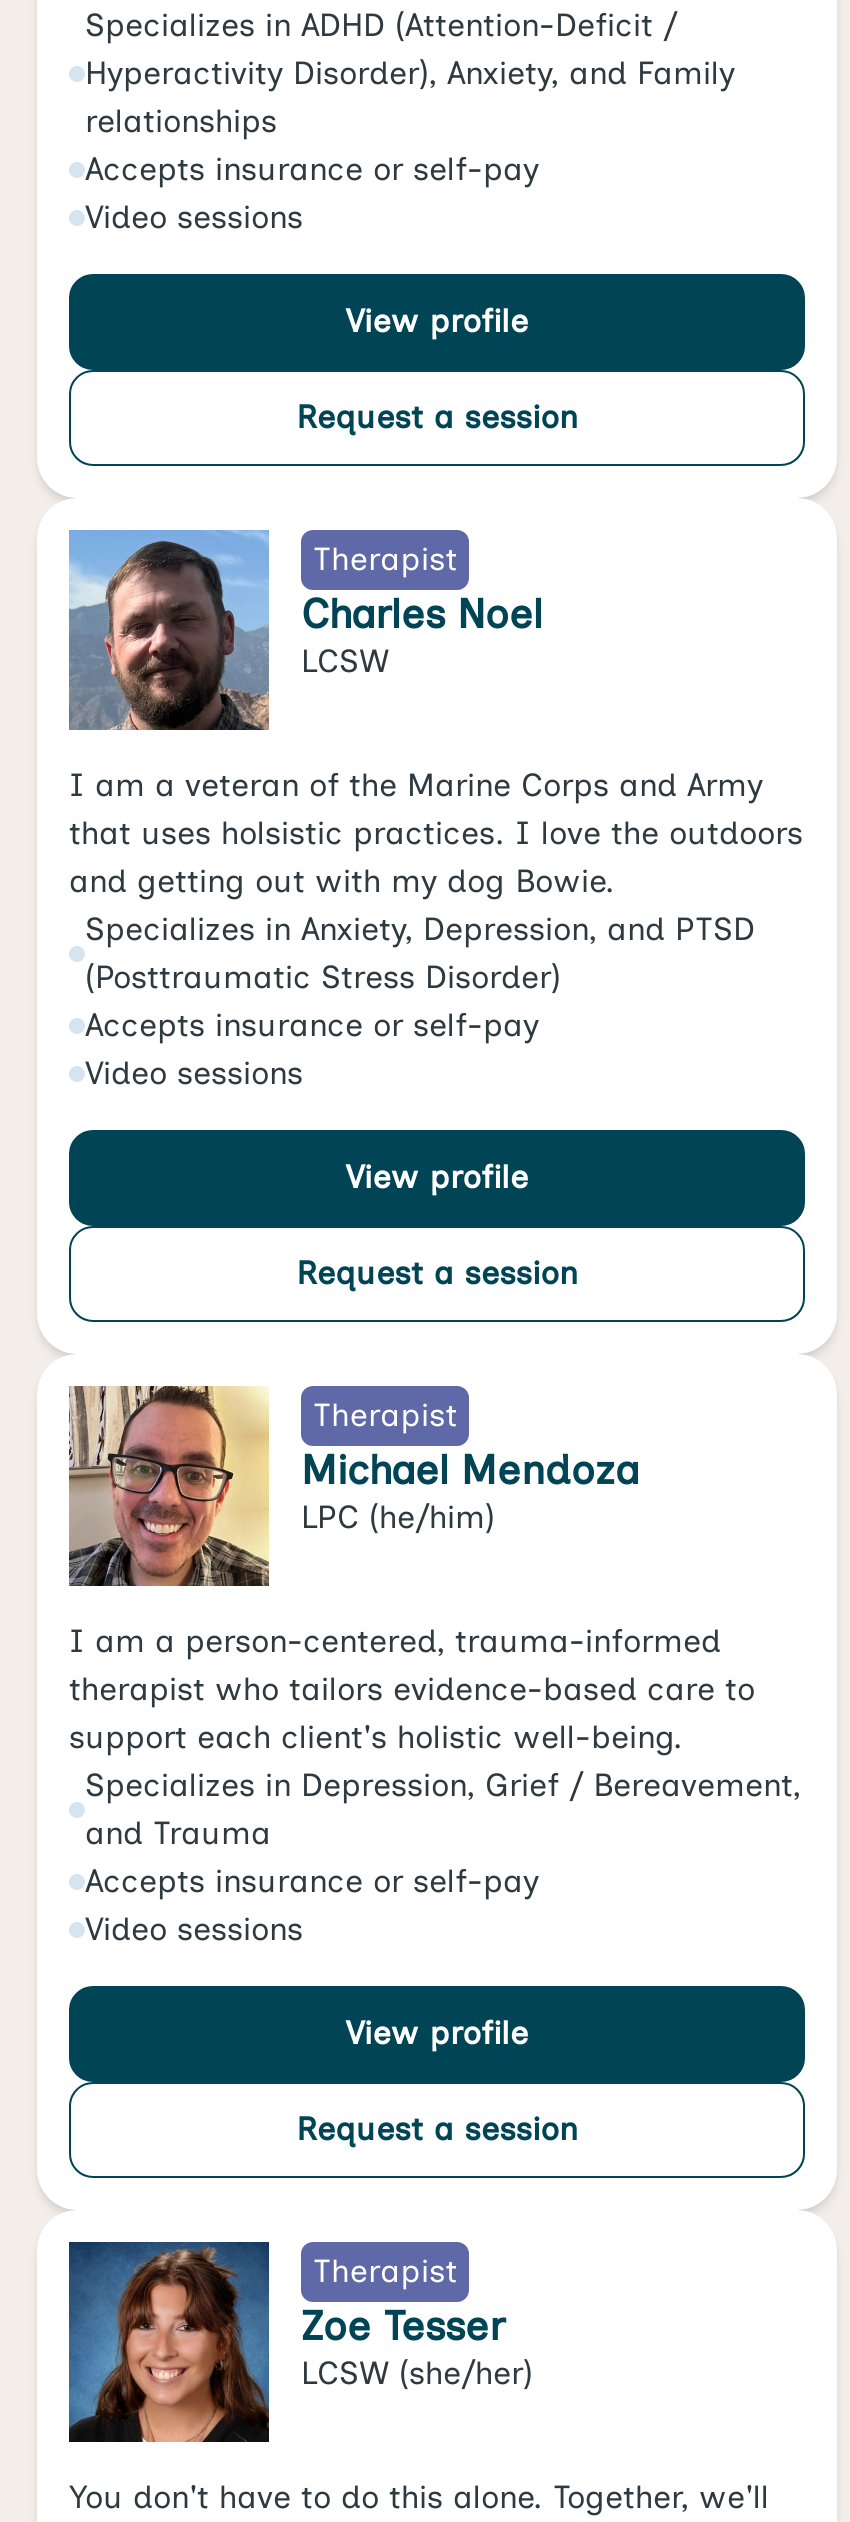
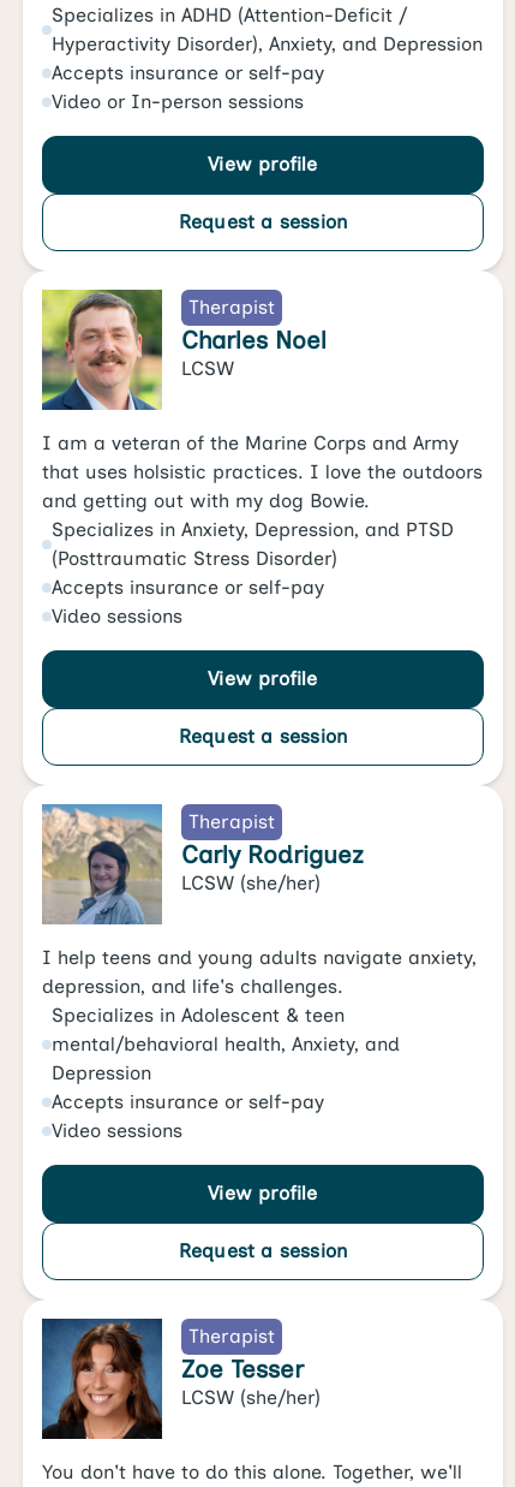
[85,54,735,140] Hyperactivity Disorder), Anxiety, and Family | relationships -> [52,32,483,55] Hyperactivity Disorder), Anxiety, and Depression
[85,198,303,236] Video sessions -> [52,90,304,113] Video or In-person sessions
[67,528,271,732] [image] -> [41,289,163,411] [image]
[69,1384,639,1588] [image] | Michael Mendoza | LPC (he/him) -> [42,803,364,926] [image] | Carly Rodriguez | LCSW (she/her)
[69,1622,801,1852] I am a person-centered, trauma-informed | therapist who tailors evidence-based care to | support each client's holistic well-being. | Specializes in Depression, Grief / Bereavement, | and Trauma -> [42,946,477,1084] I help teens and young adults navigate anxiety, | depression, and life's challenges. | Specializes in Adolescent & teen | mental/behavioral health, Anxiety, and | Depression

